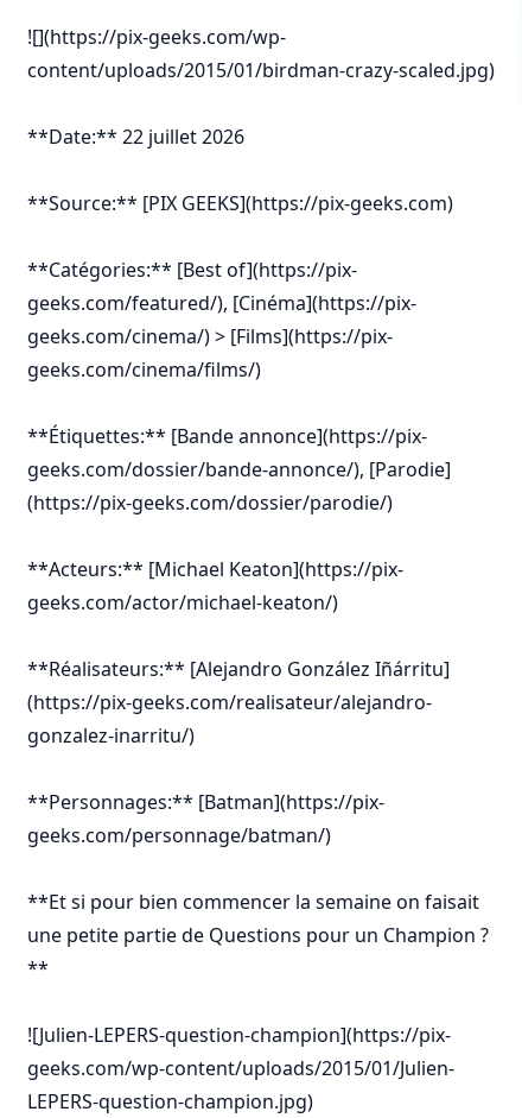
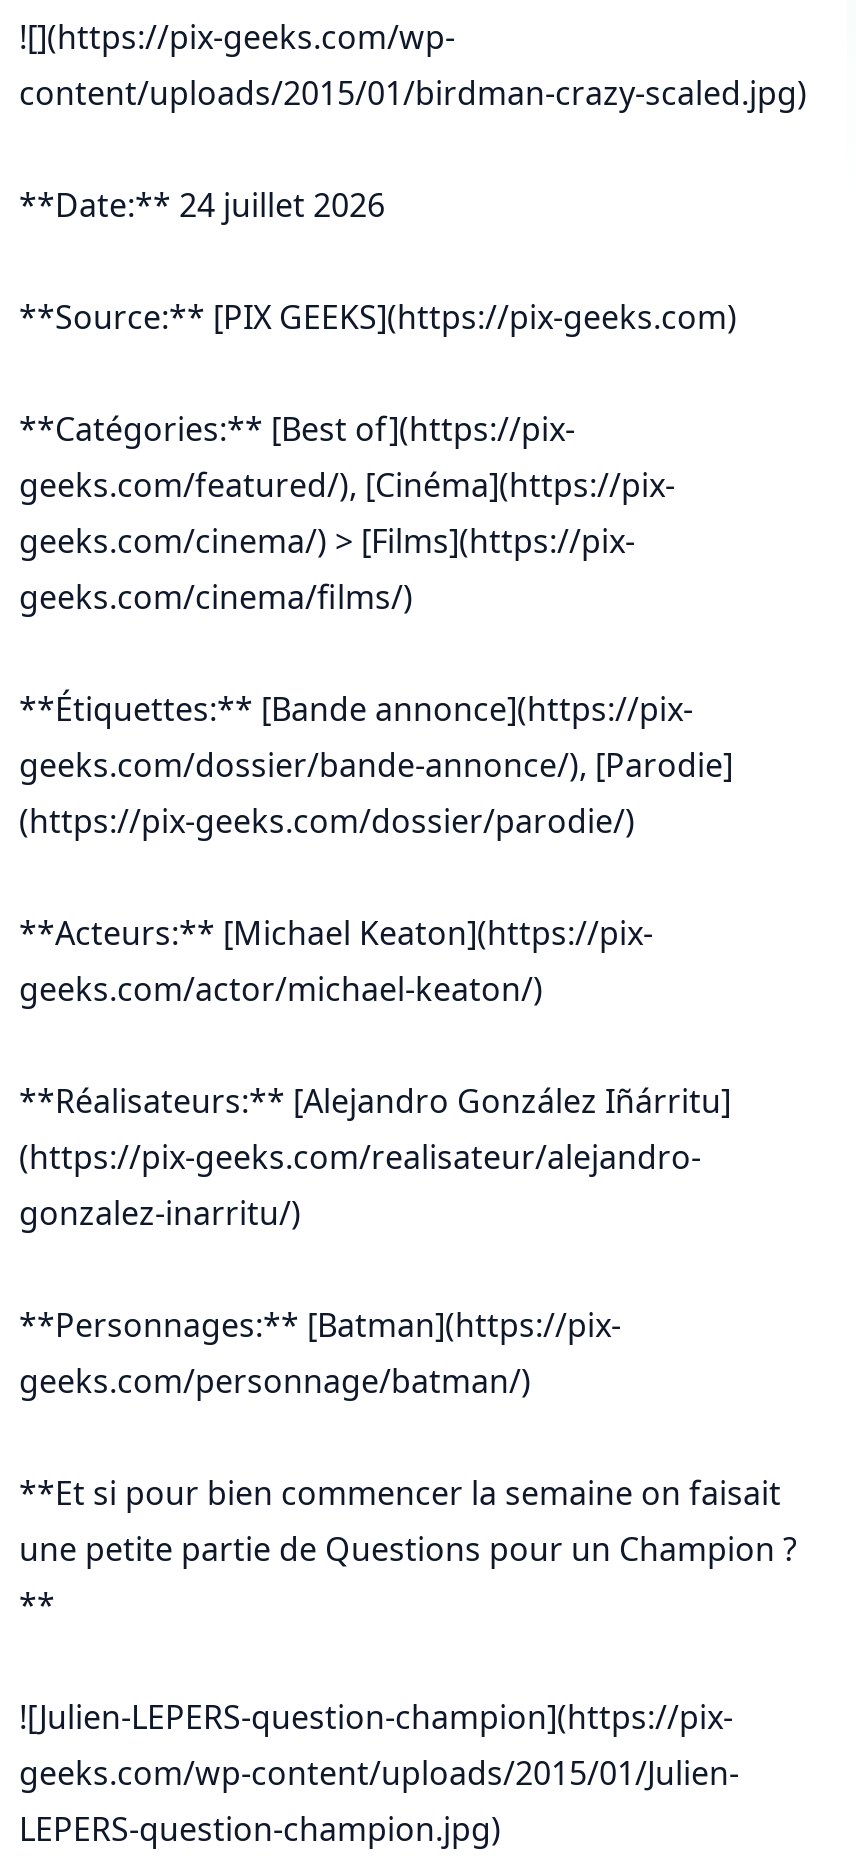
[27,124,244,150] **Date:** 22 juillet 2026 -> [19,183,385,227] **Date:** 24 juillet 2026

